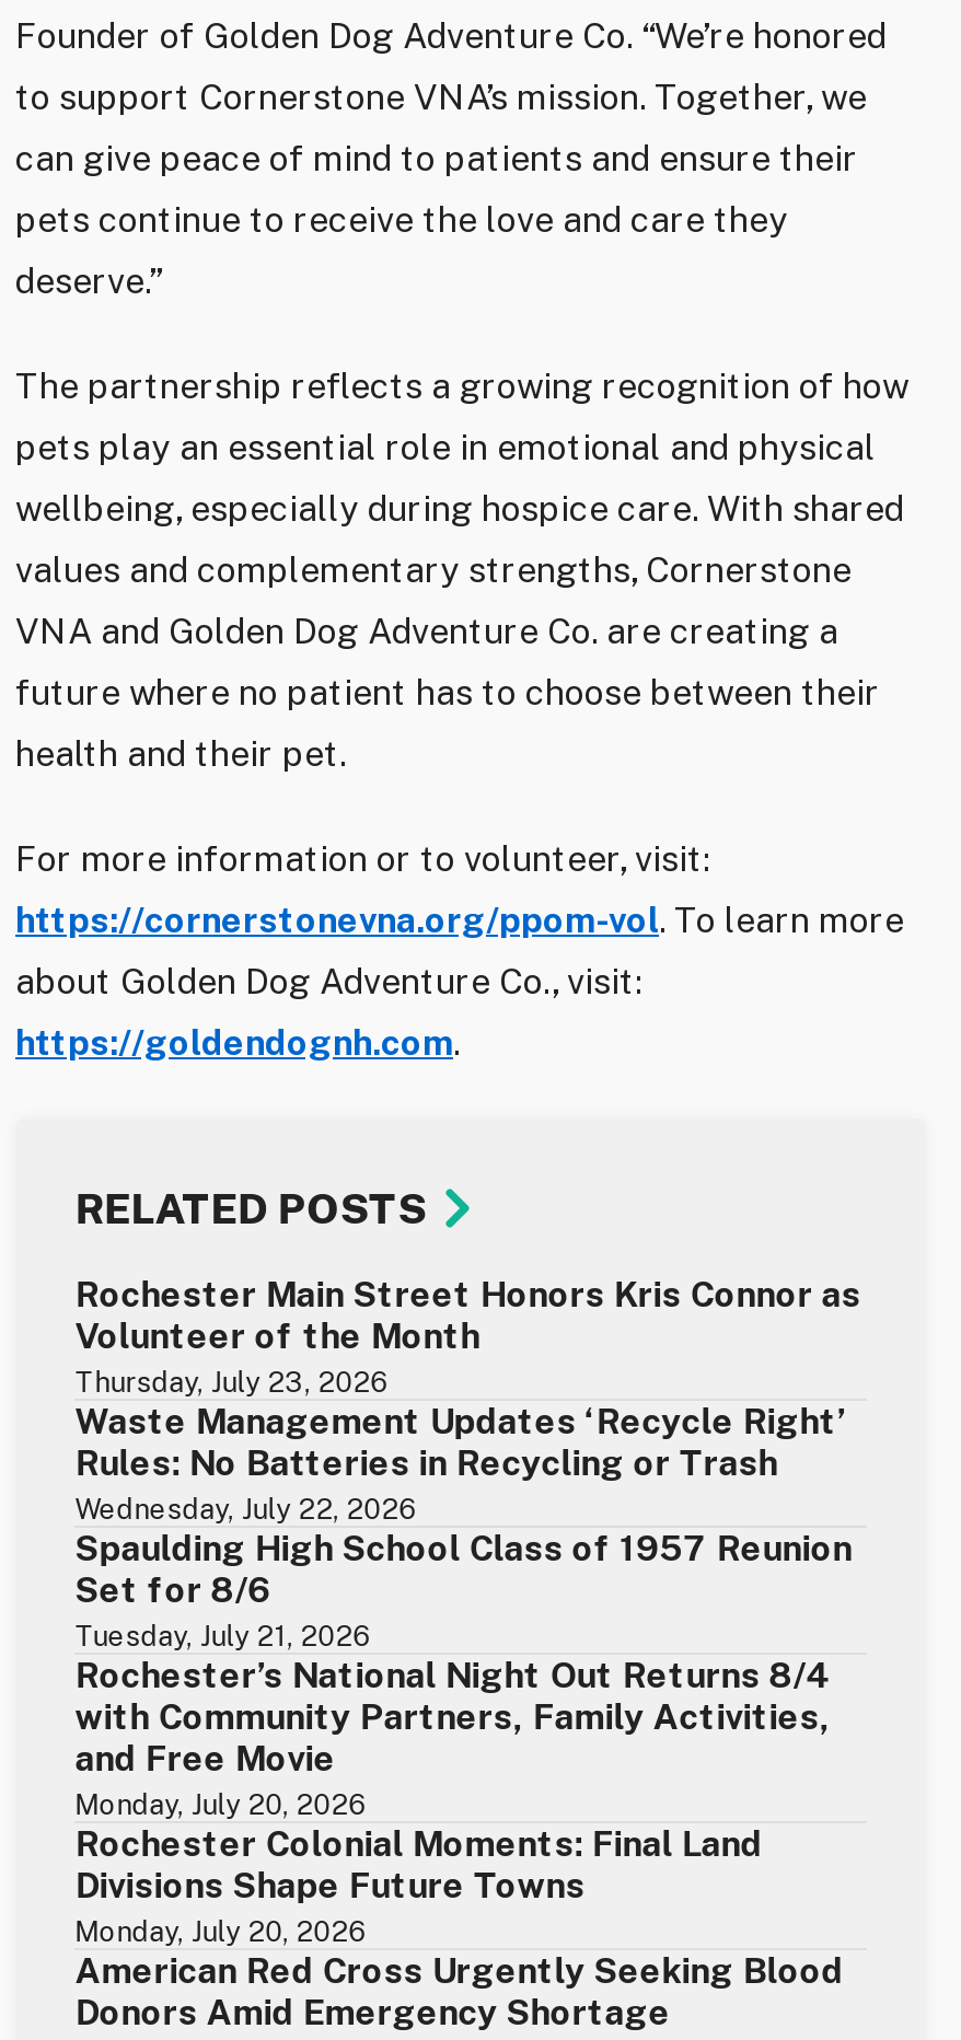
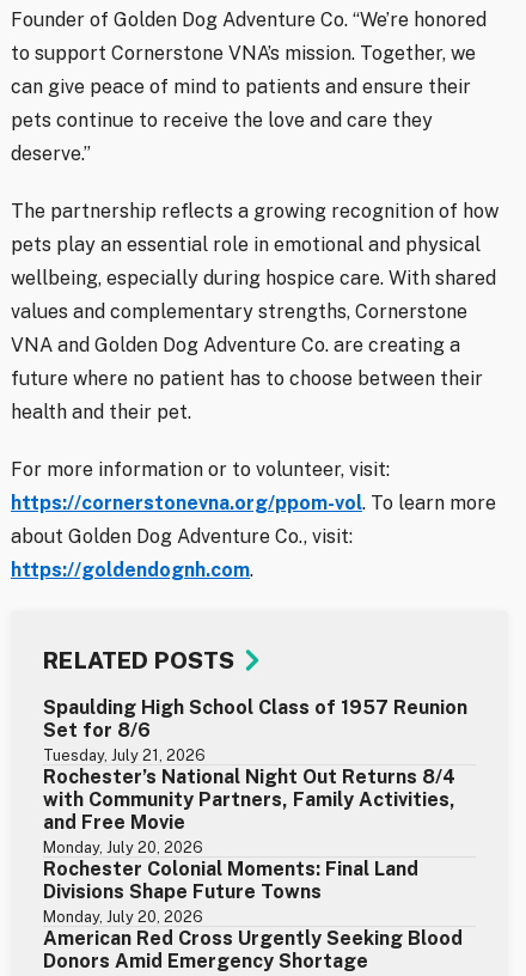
[75,1274,861,1526] Rochester Main Street Honors Kris Connor as | Volunteer of the Month | Thursday, July 23, 2026 | Waste Management Updates ‘Recycle Right’ | Rules: No Batteries in Recycling or Trash | Wednesday, July 22, 2026 -> none

